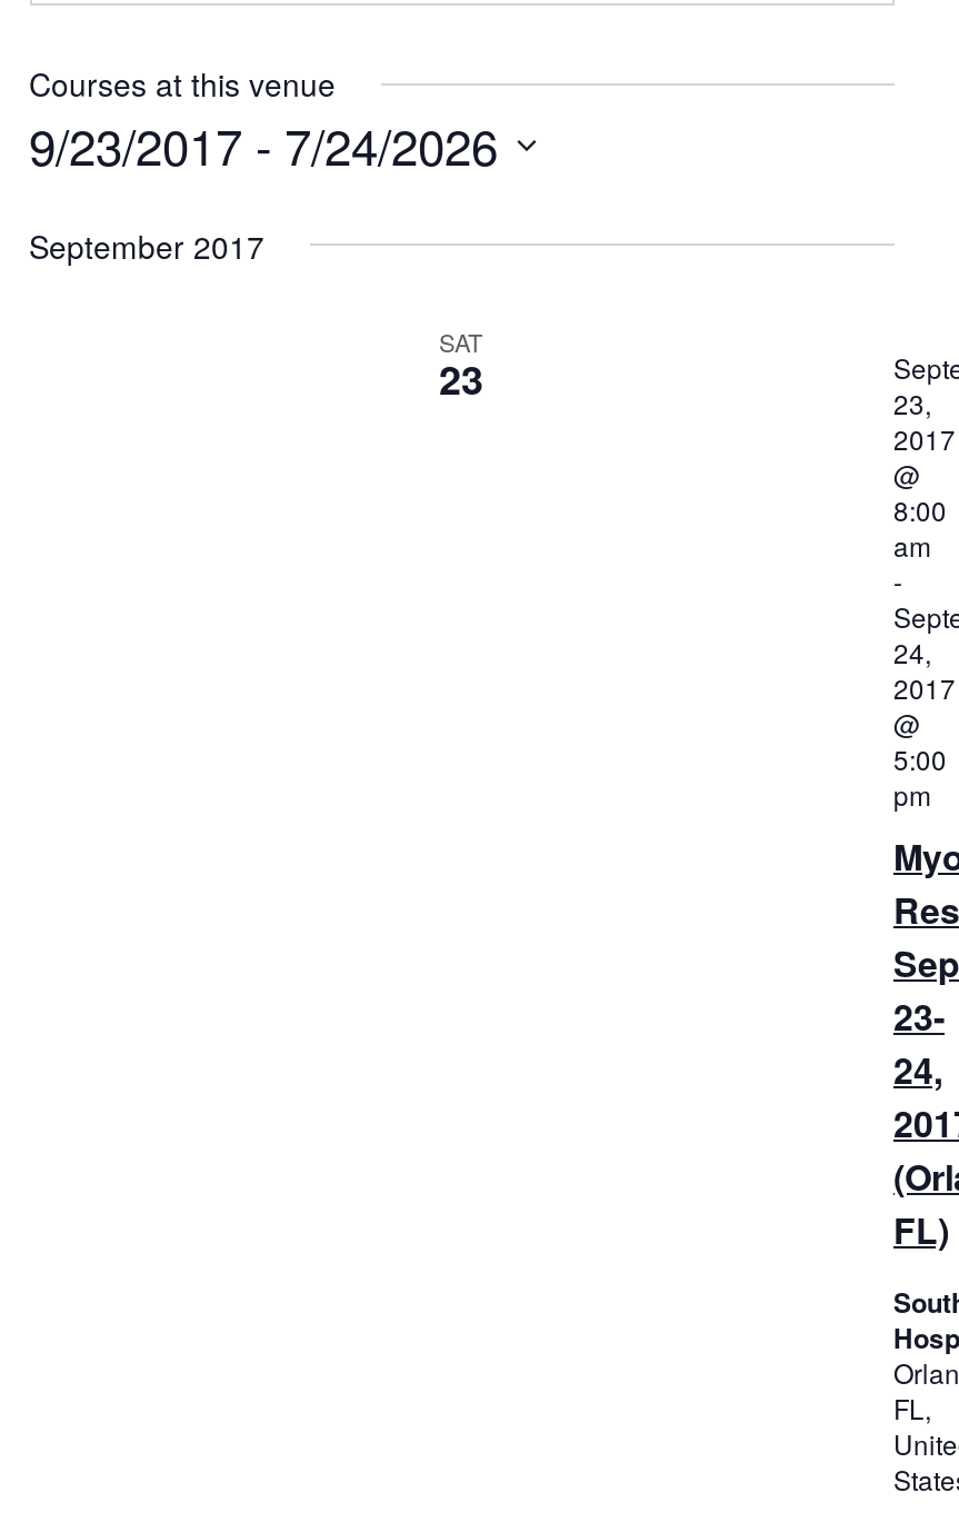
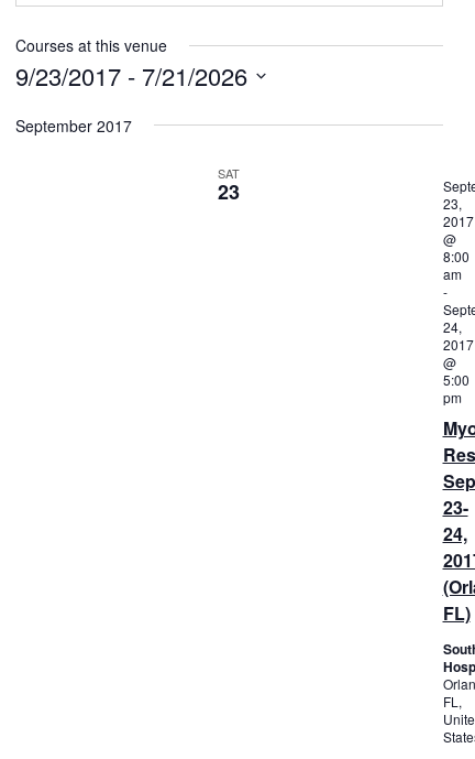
[29,110,498,179] 9/23/2017 - 7/24/2026 -> [15,58,247,93] 9/23/2017 - 7/21/2026

